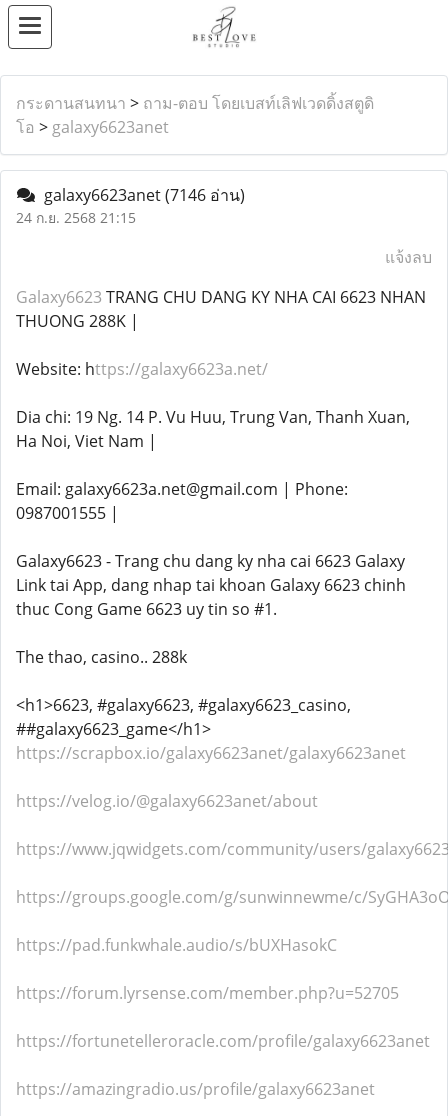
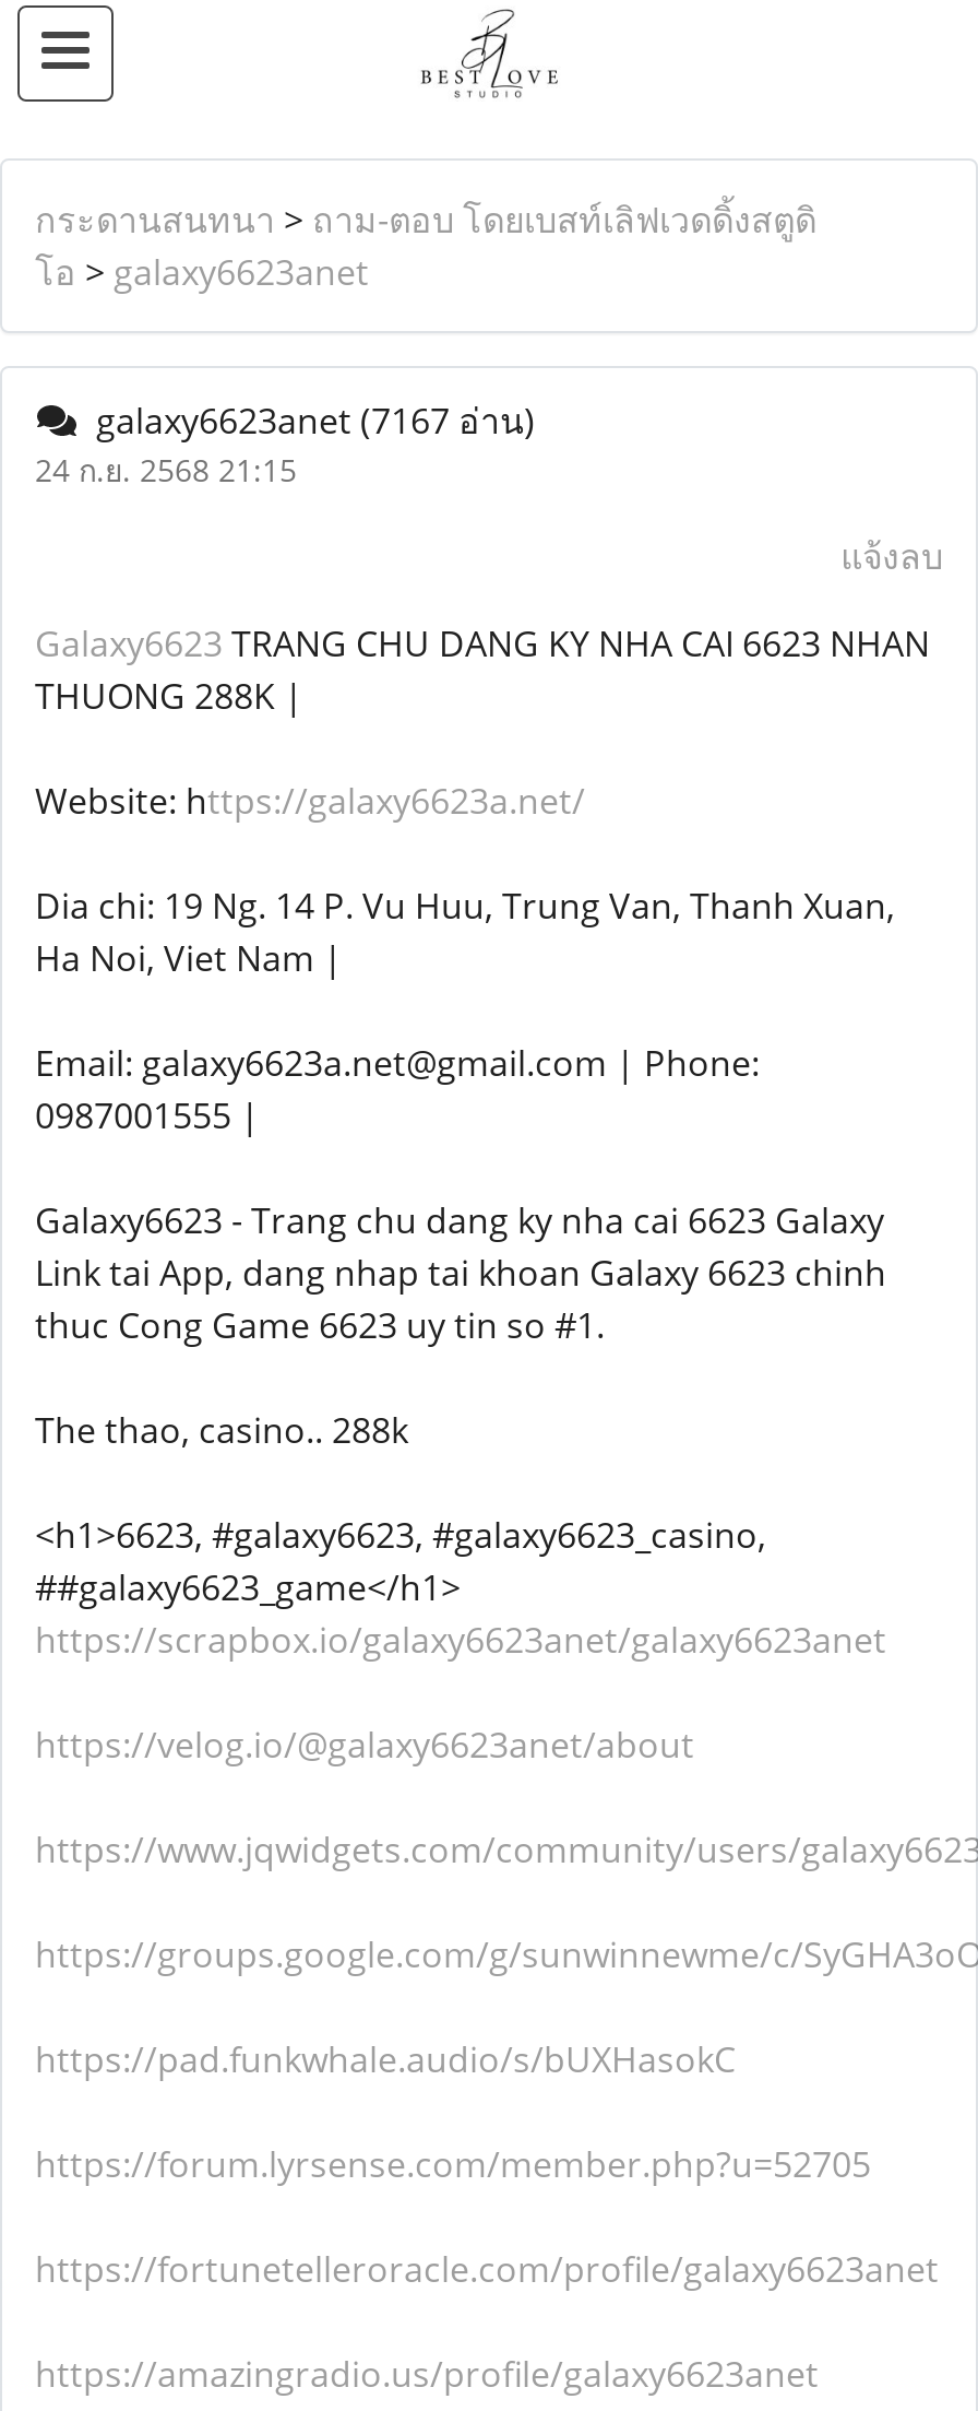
[36,184,245,206] galaxy6623anet (7146 อ่าน) -> [79,397,535,445] galaxy6623anet (7167 อ่าน)

